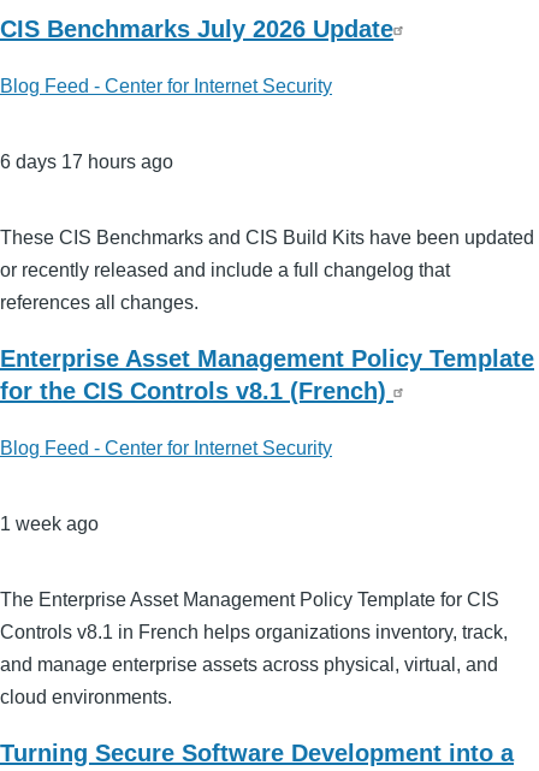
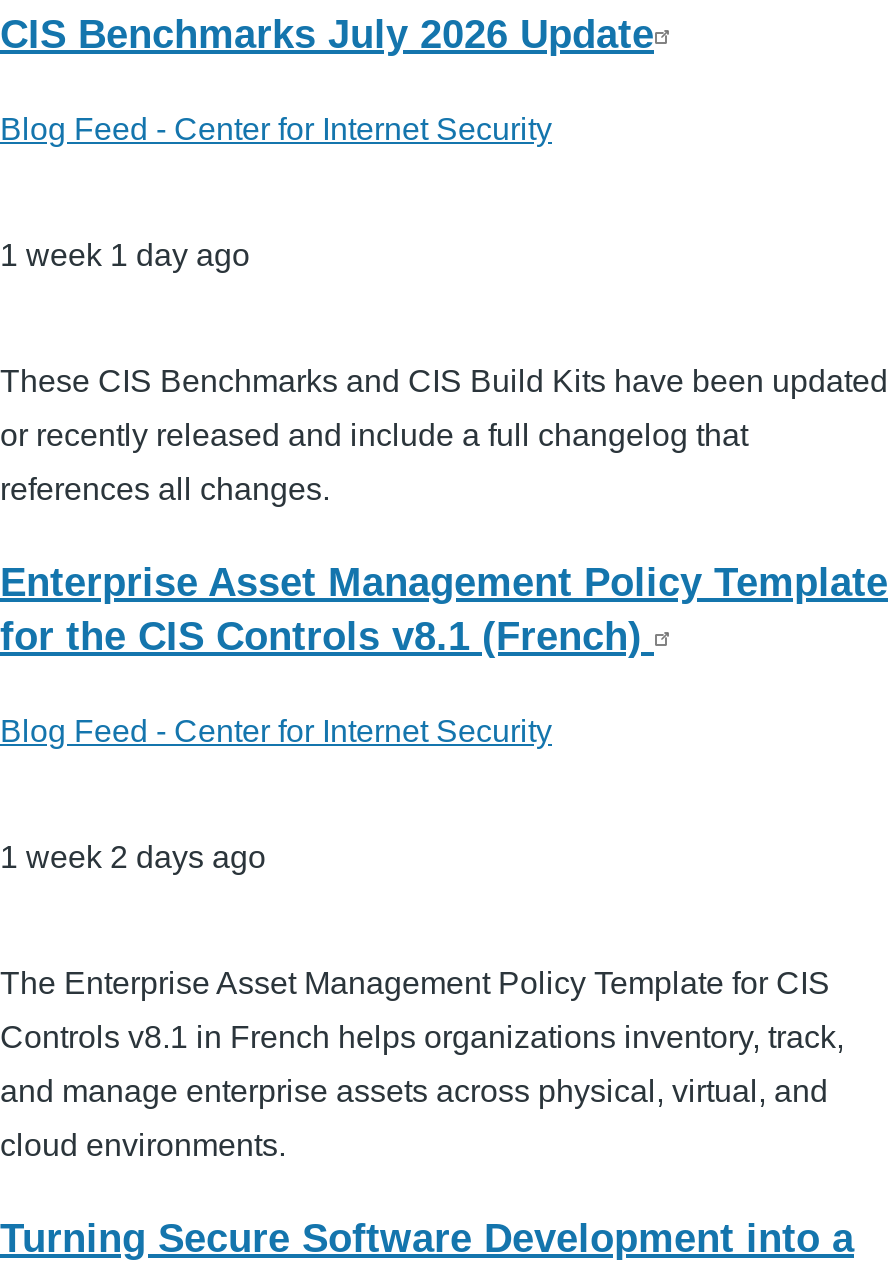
[0,152,173,172] 6 days 17 hours ago -> [0,238,250,272] 1 week 1 day ago
[0,514,99,534] 1 week ago -> [0,840,266,874] 1 week 2 days ago

